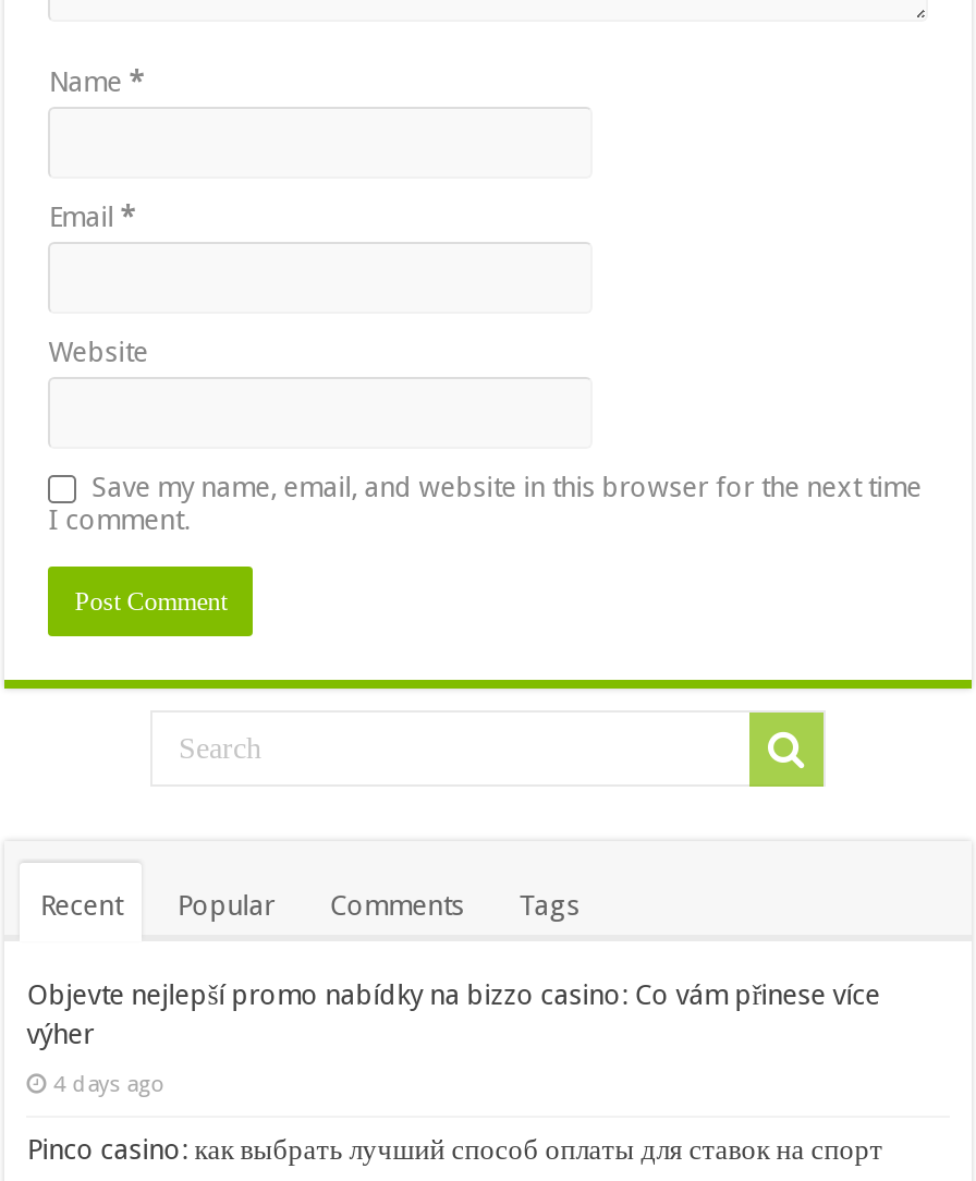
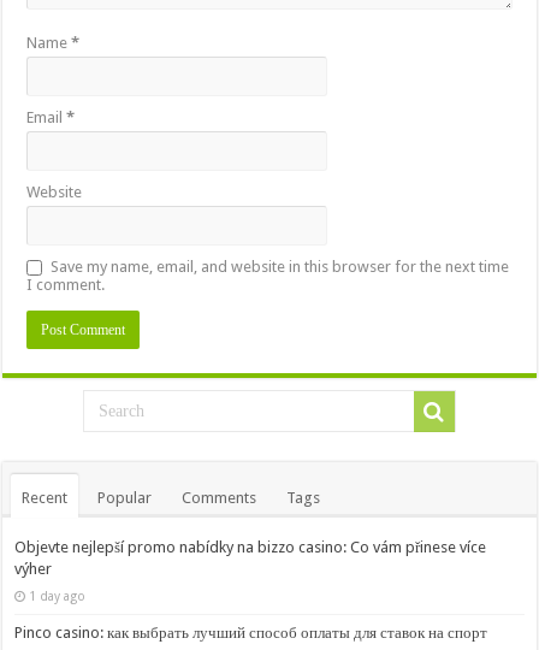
[53,1070,166,1096] 4 days ago -> [29,589,86,603] 1 day ago

